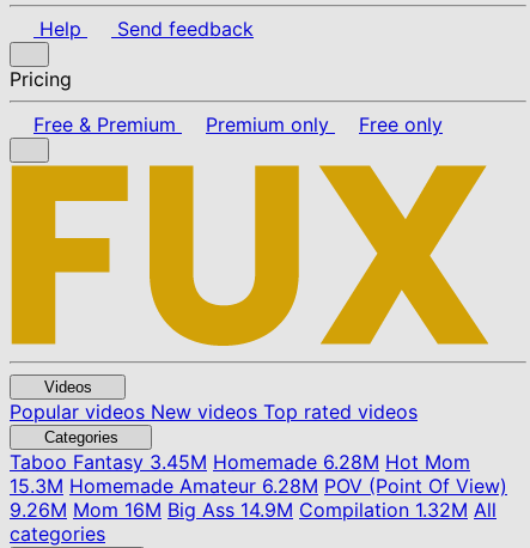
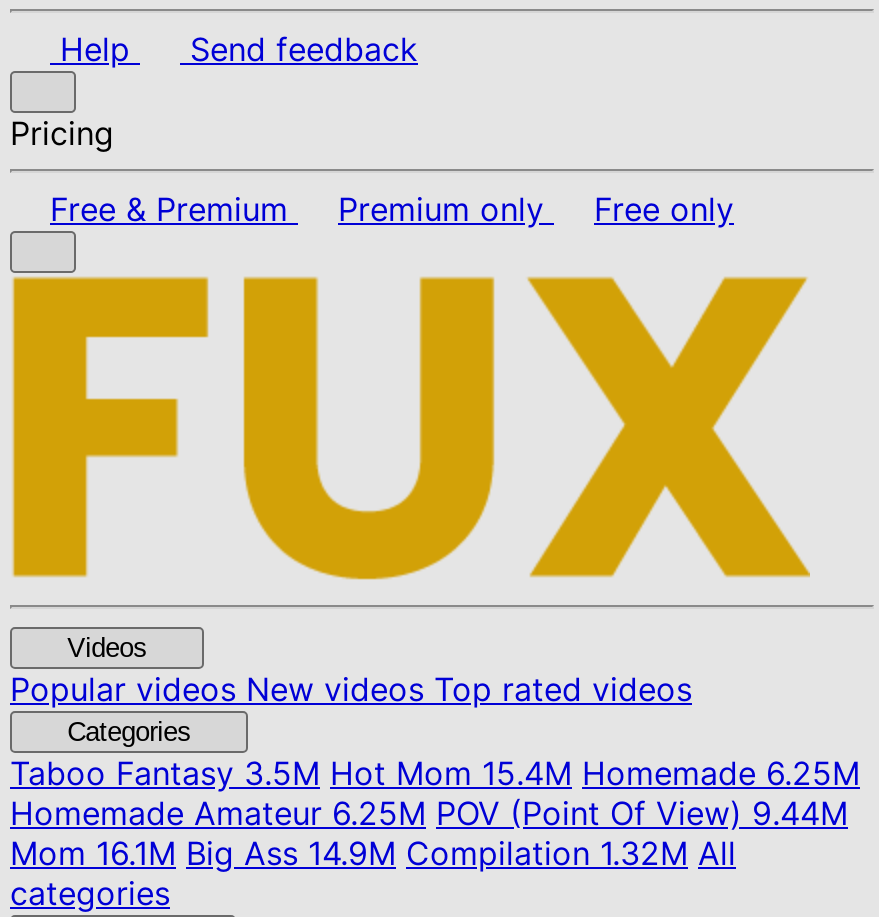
[10,450,507,522] Taboo Fantasy3.45M Homemade 6.28M Hot Mom | 15.3M Homemade Amateur 6.28M POV (Point Of View) | 9.26M Mom 16M Big Ass 14.9M Compilation 1.32M All -> [10,753,860,873] Taboo Fantasy3.5M Hot Mom 15.4M Homemade 6.25M | Homemade Amateur 6.25M POV (Point Of View) 9.44M | Mom 16.1M Big Ass 14.9M Compilation 1.32M All

